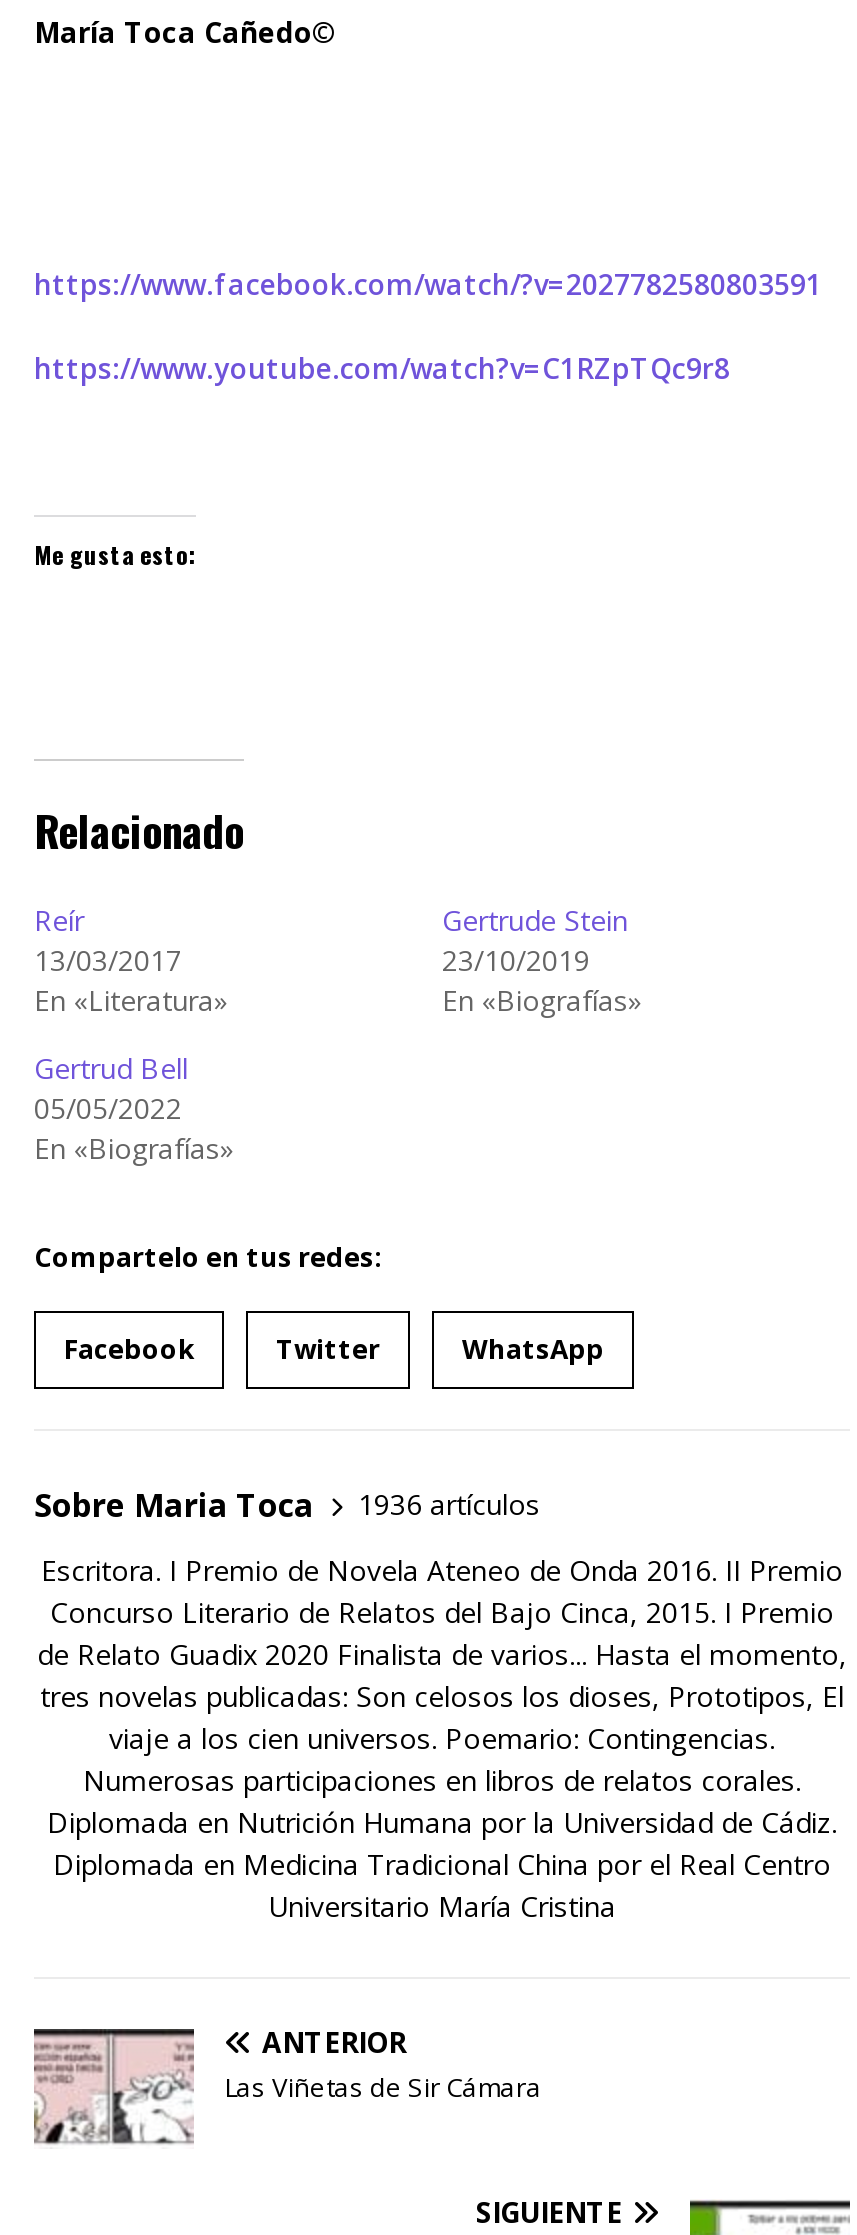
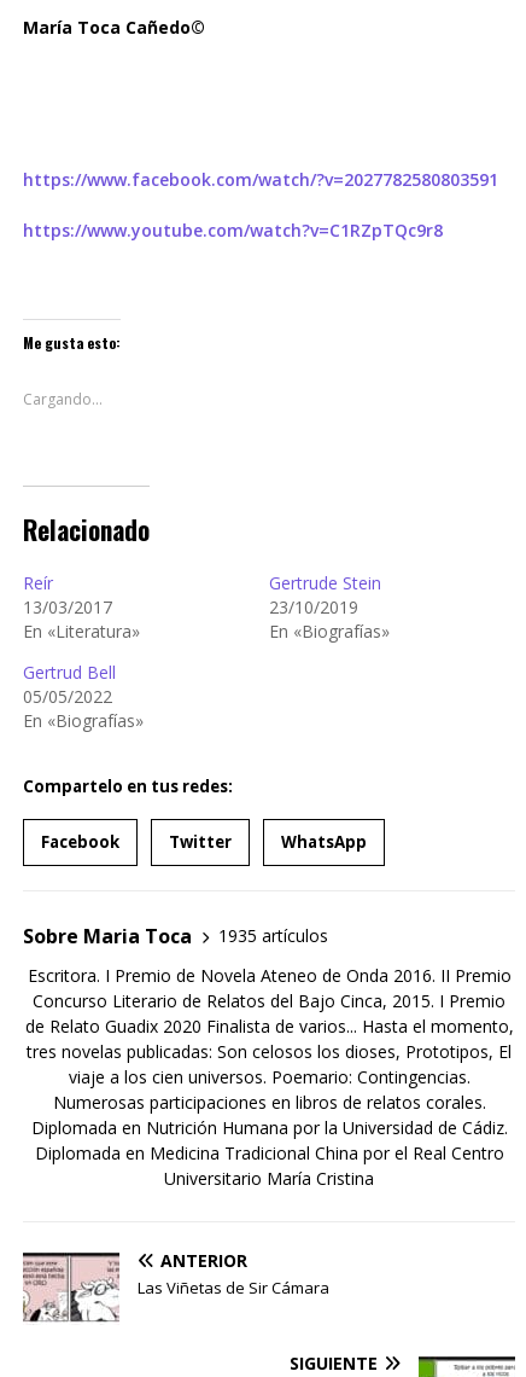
none -> [23,389,103,410] Cargando...
[34,1483,540,1527] Sobre Maria Toca 1936 artículos -> [23,923,328,949] Sobre Maria Toca 1935 artículos

